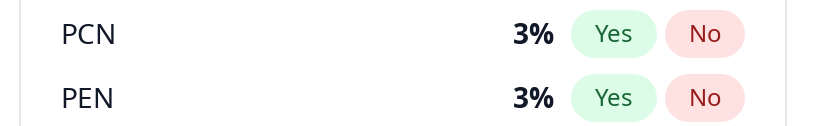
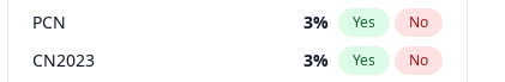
[61,78,115,116] PEN -> [32,49,95,71] CN2023

